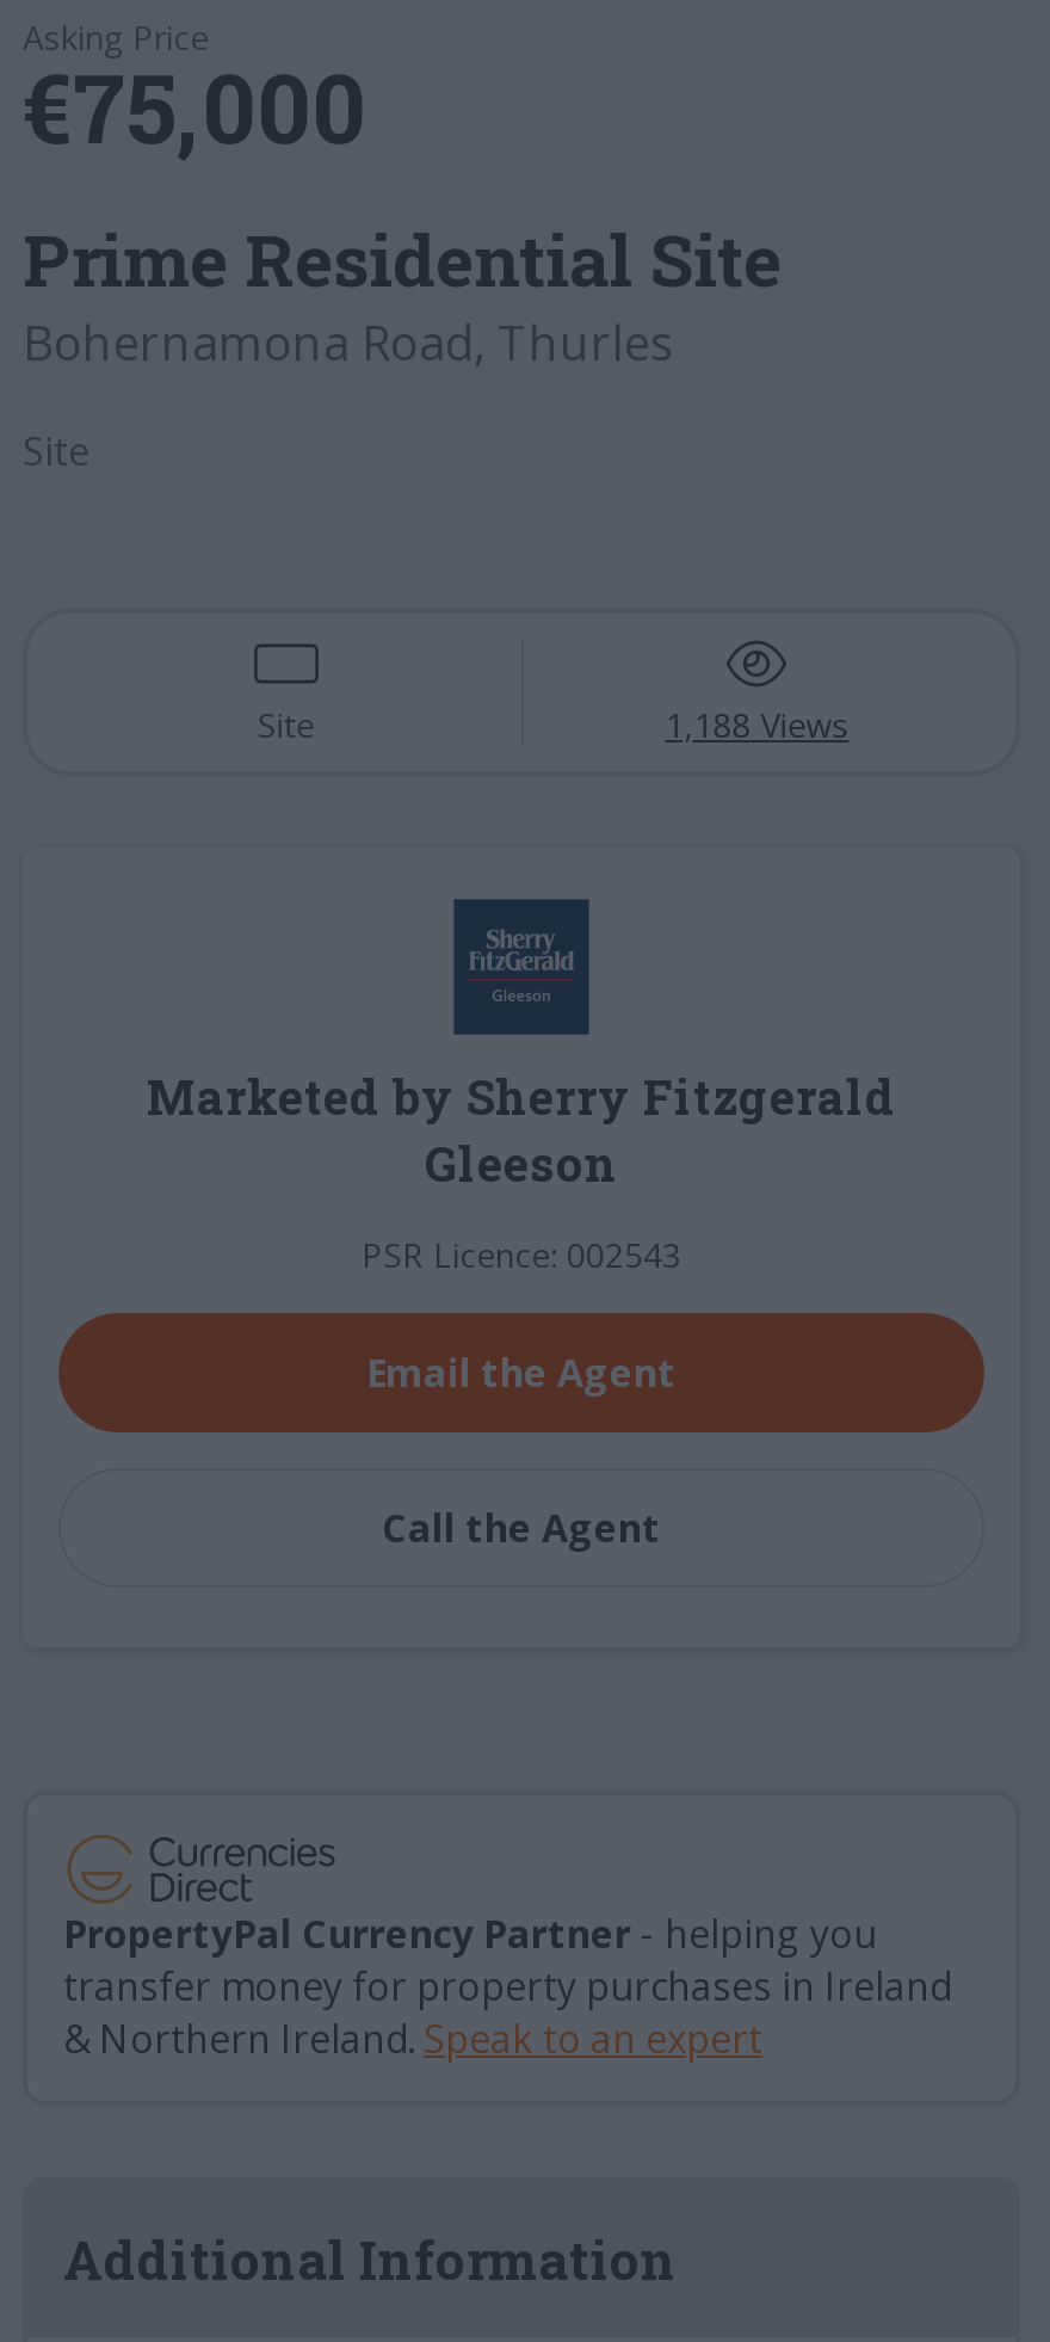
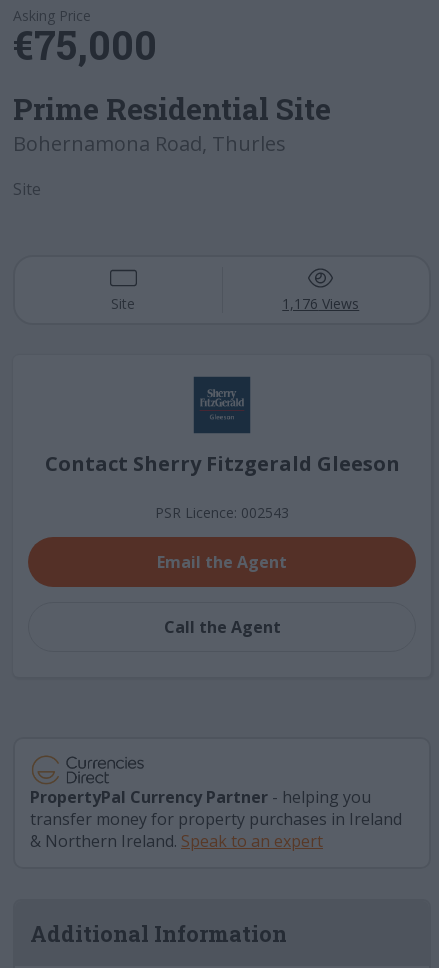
[665,701,849,747] 1,188 Views -> [282,294,359,313] 1,176 Views
[147,1064,896,1193] Marketed by Sherry Fitzgerald | Gleeson -> [44,450,399,477] Contact Sherry Fitzgerald Gleeson

